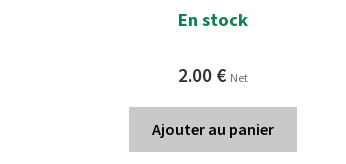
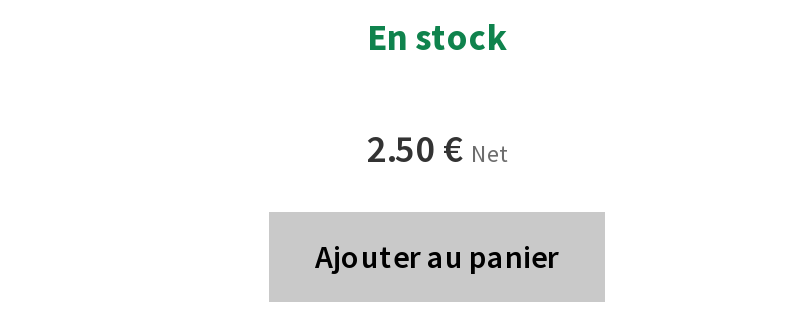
[178,63,248,87] 2.00 € Net -> [367,124,507,172] 2.50 € Net

